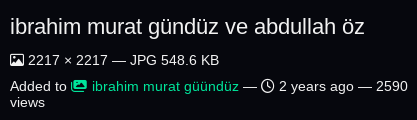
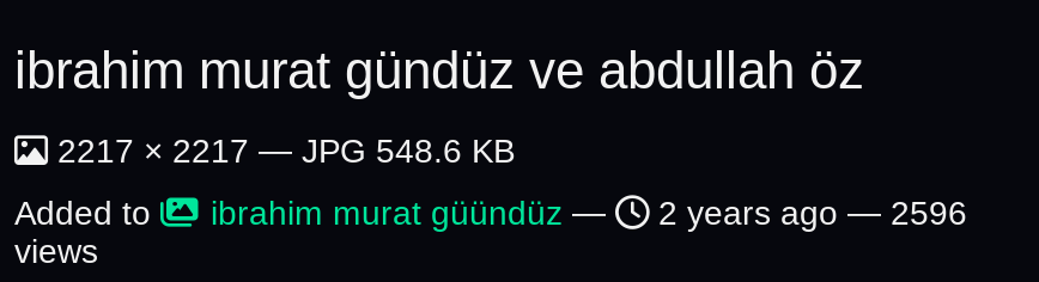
[10,78,408,94] Added to ibrahim murat güündüz — 2 years ago — 2590 -> [14,194,967,232] Added to ibrahim murat güündüz — 2 years ago — 2596

